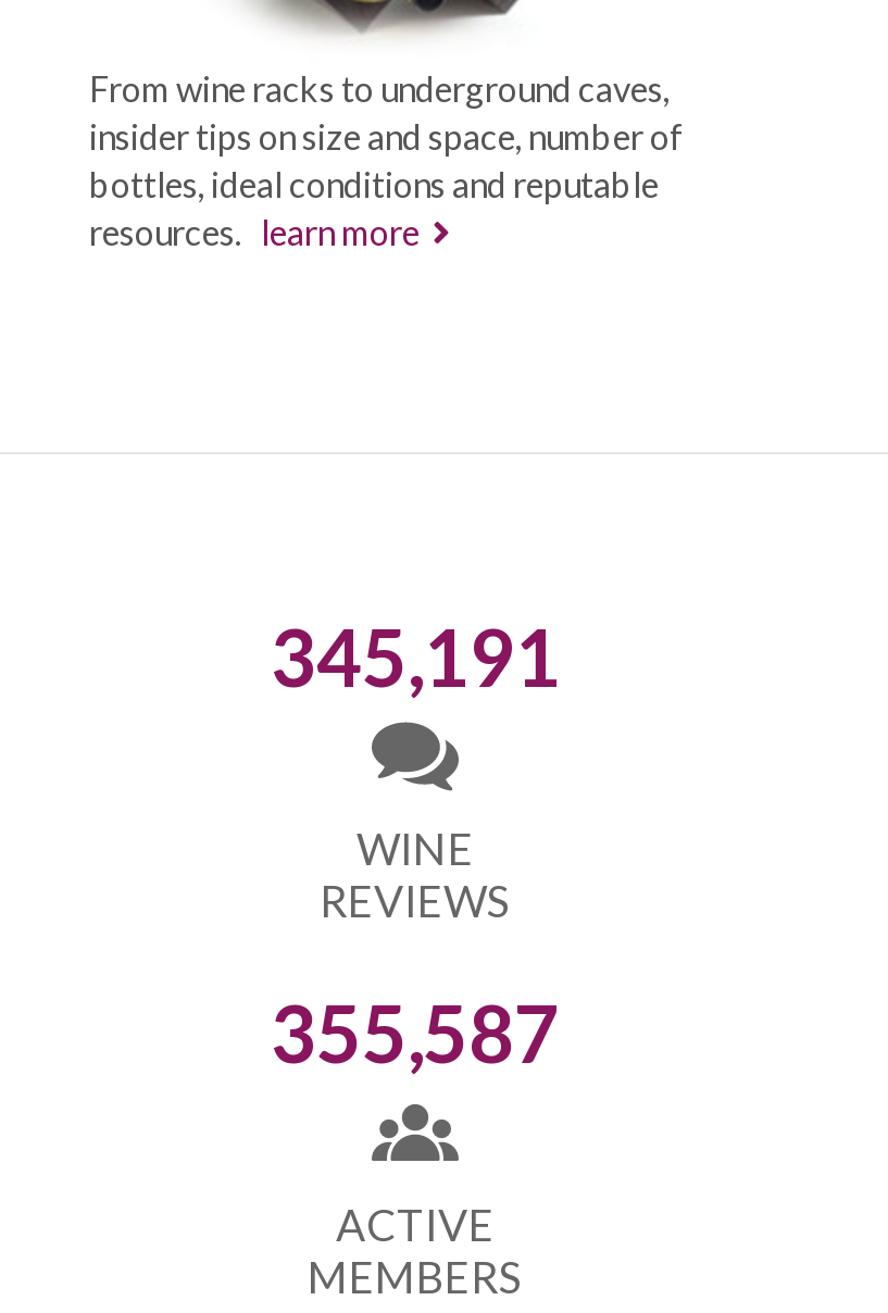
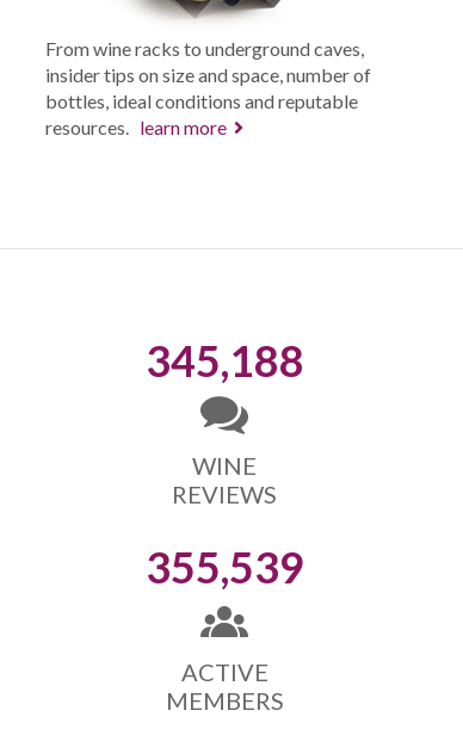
[271,608,560,704] 345,191 -> [145,334,304,386] 345,188
[271,985,560,1080] 355,587 -> [145,540,304,593] 355,539

